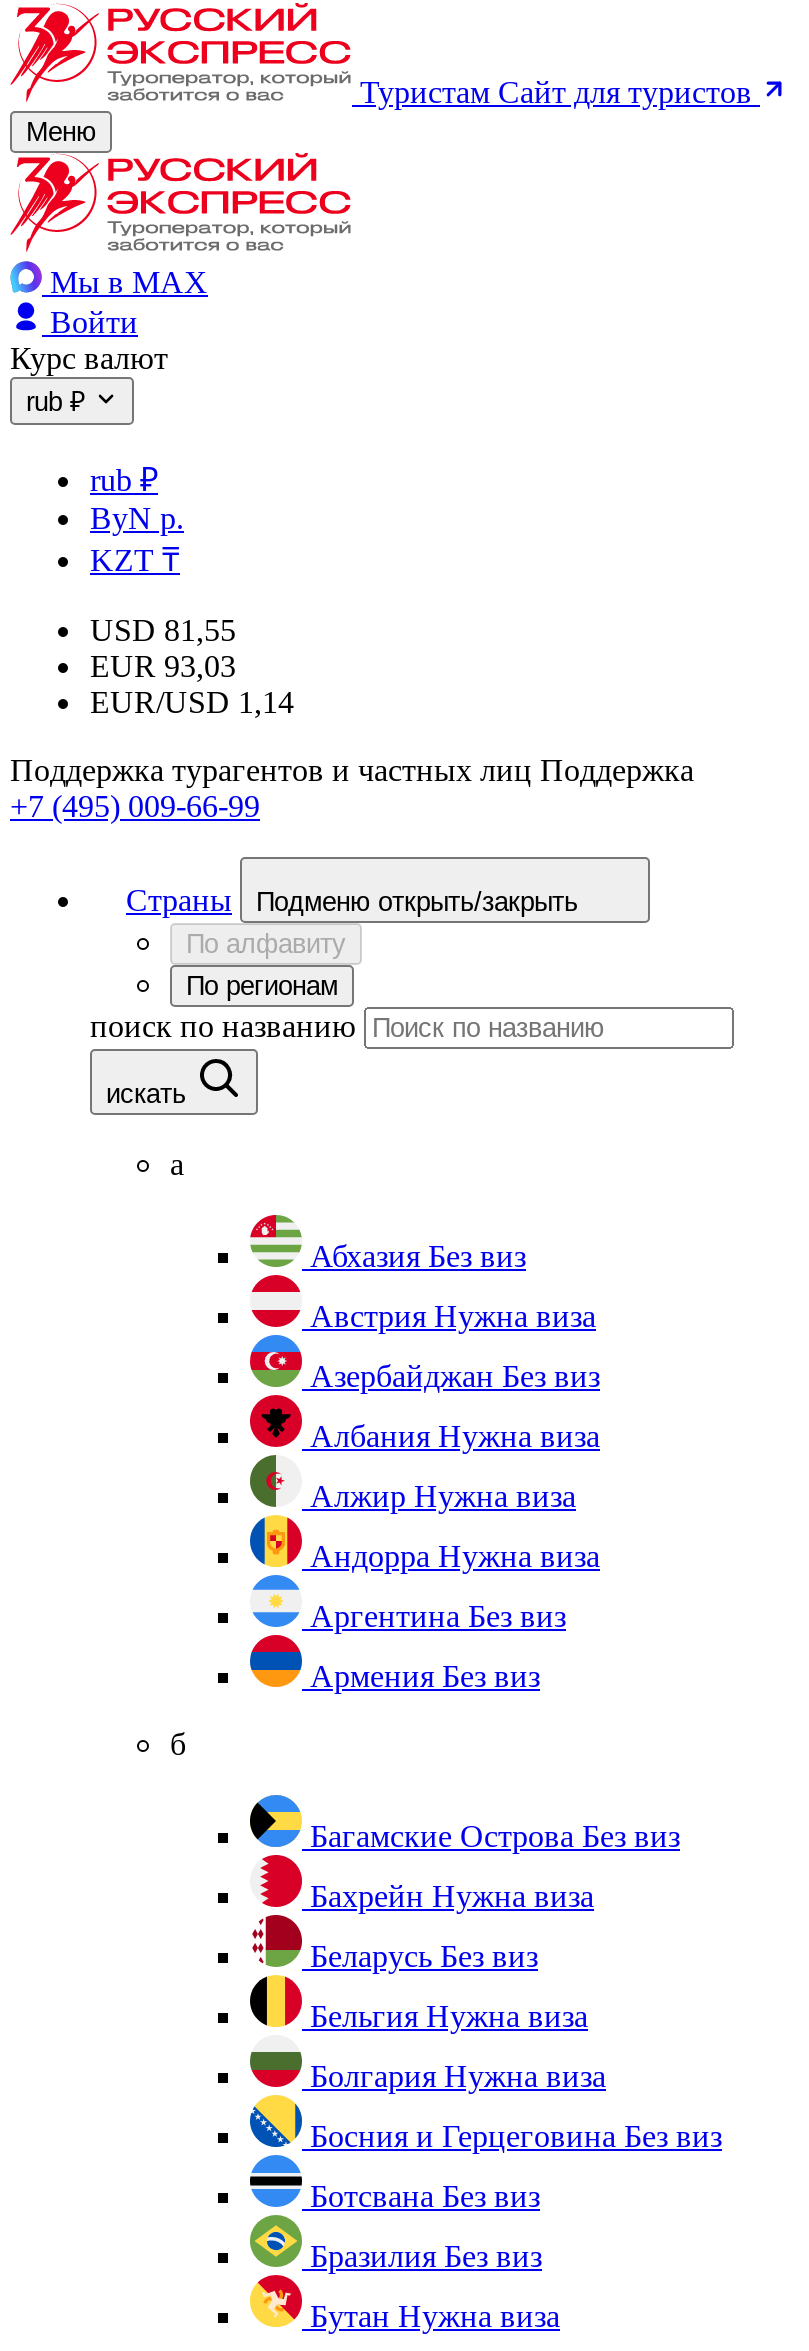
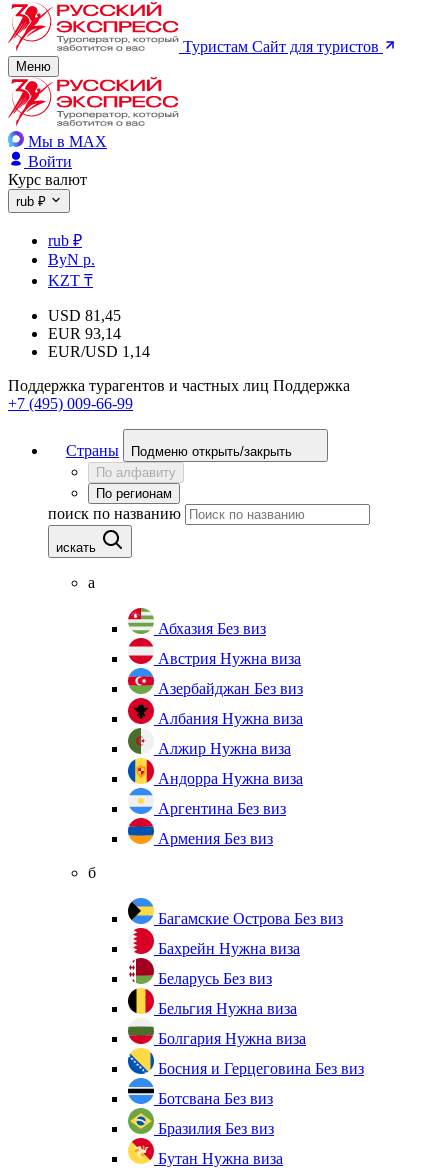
[90,613,236,647] USD 81,55 -> [48,307,121,324] USD 81,45
[90,649,236,683] EUR 93,03 -> [48,325,121,342] EUR 93,14

